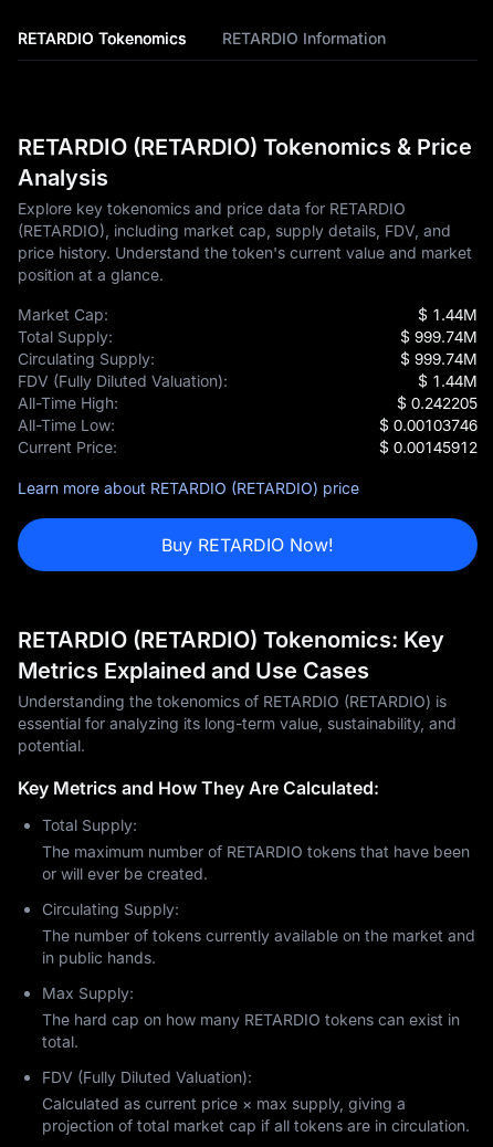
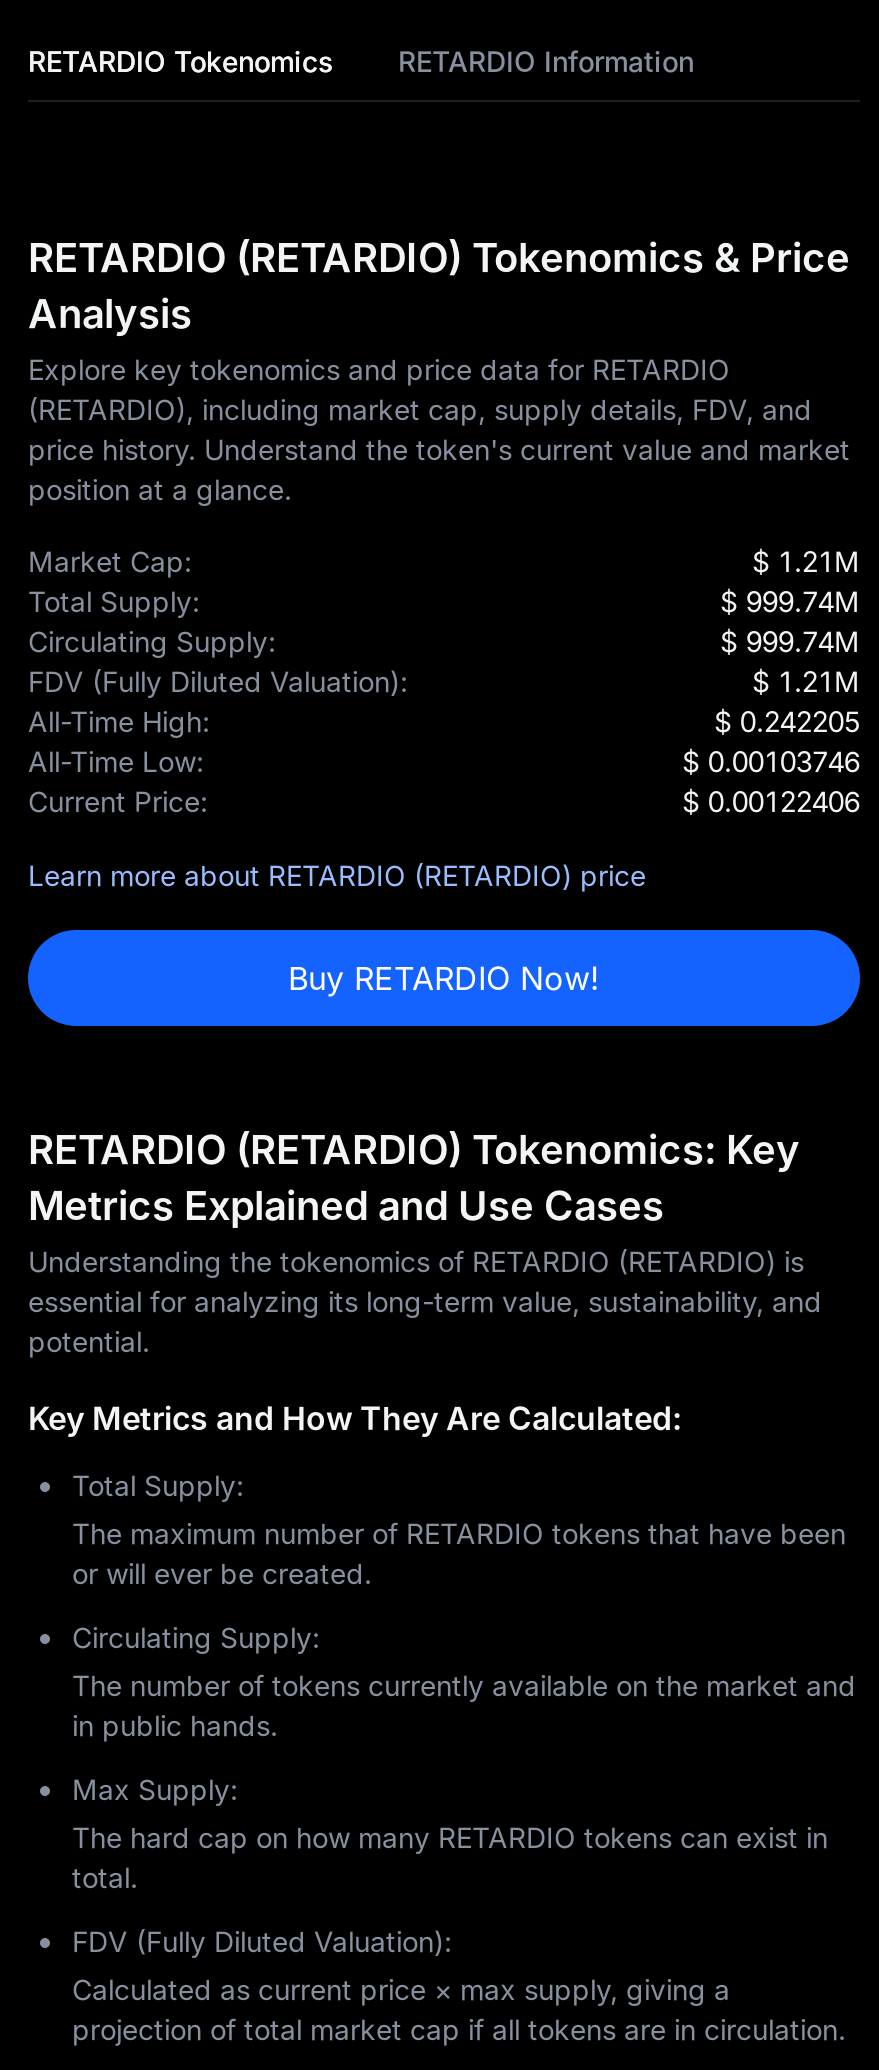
[418,305,478,324] $ 1.44M -> [752,545,860,579] $ 1.21M
[418,372,478,390] $ 1.44M -> [752,665,860,699] $ 1.21M
[379,438,478,457] $ 0.00145912 -> [682,785,860,819] $ 0.00122406

